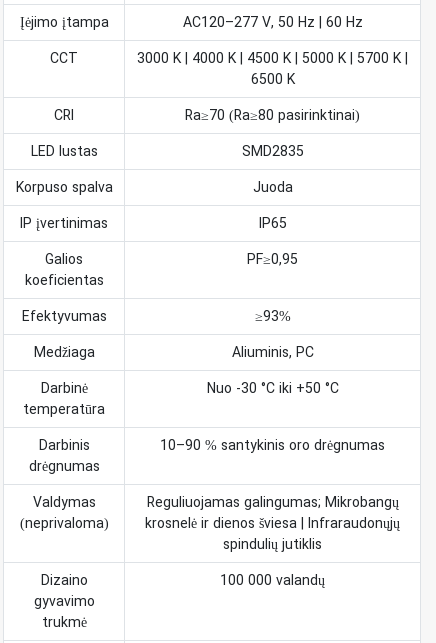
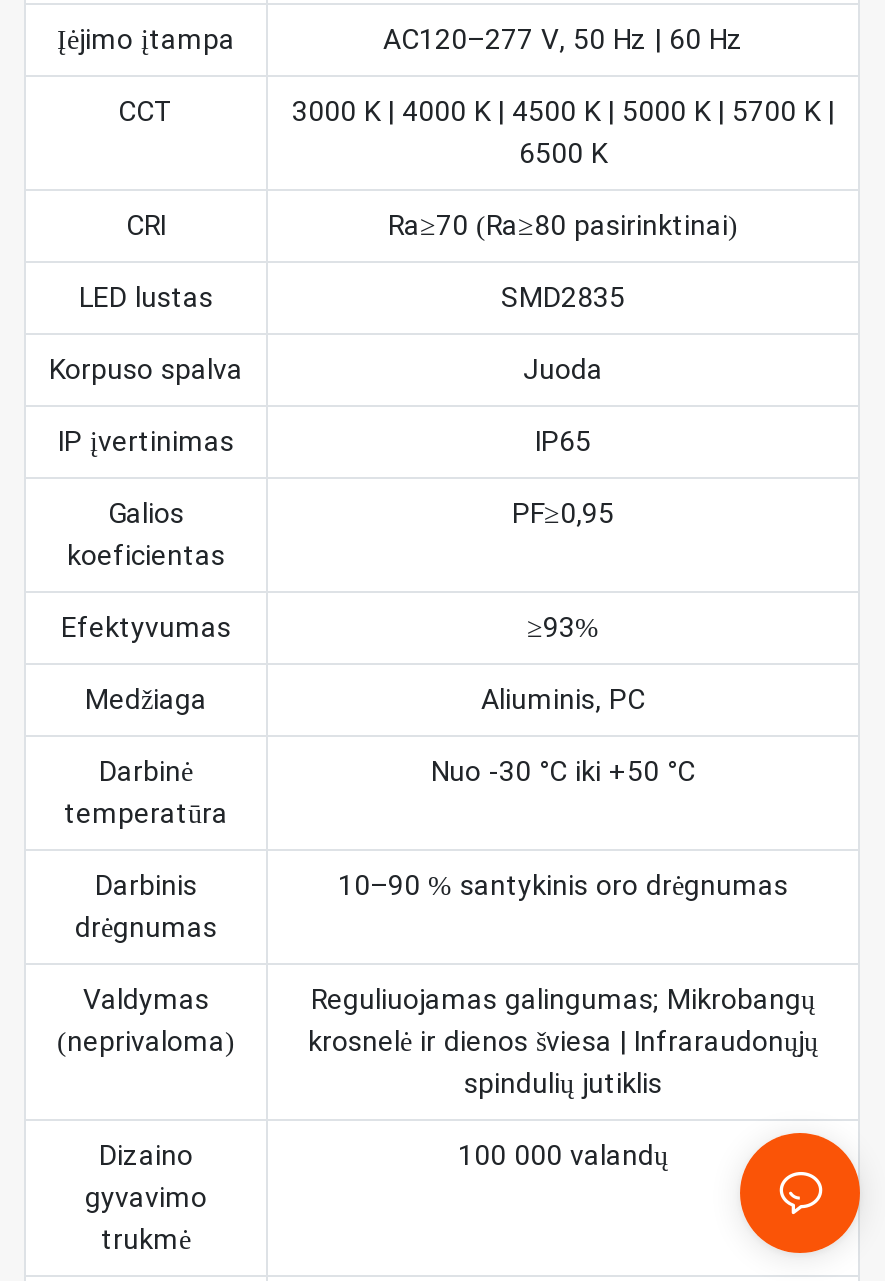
none -> [736,1129,864,1257] [image]

